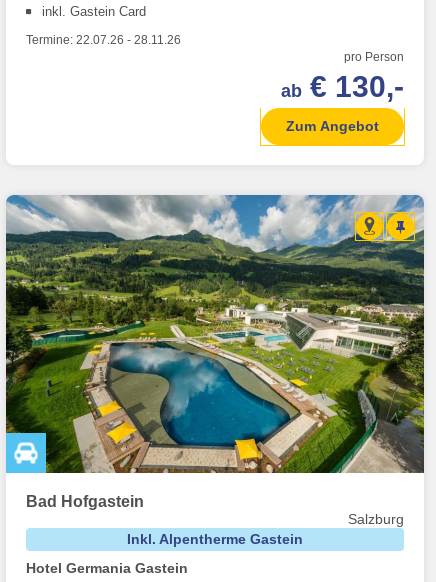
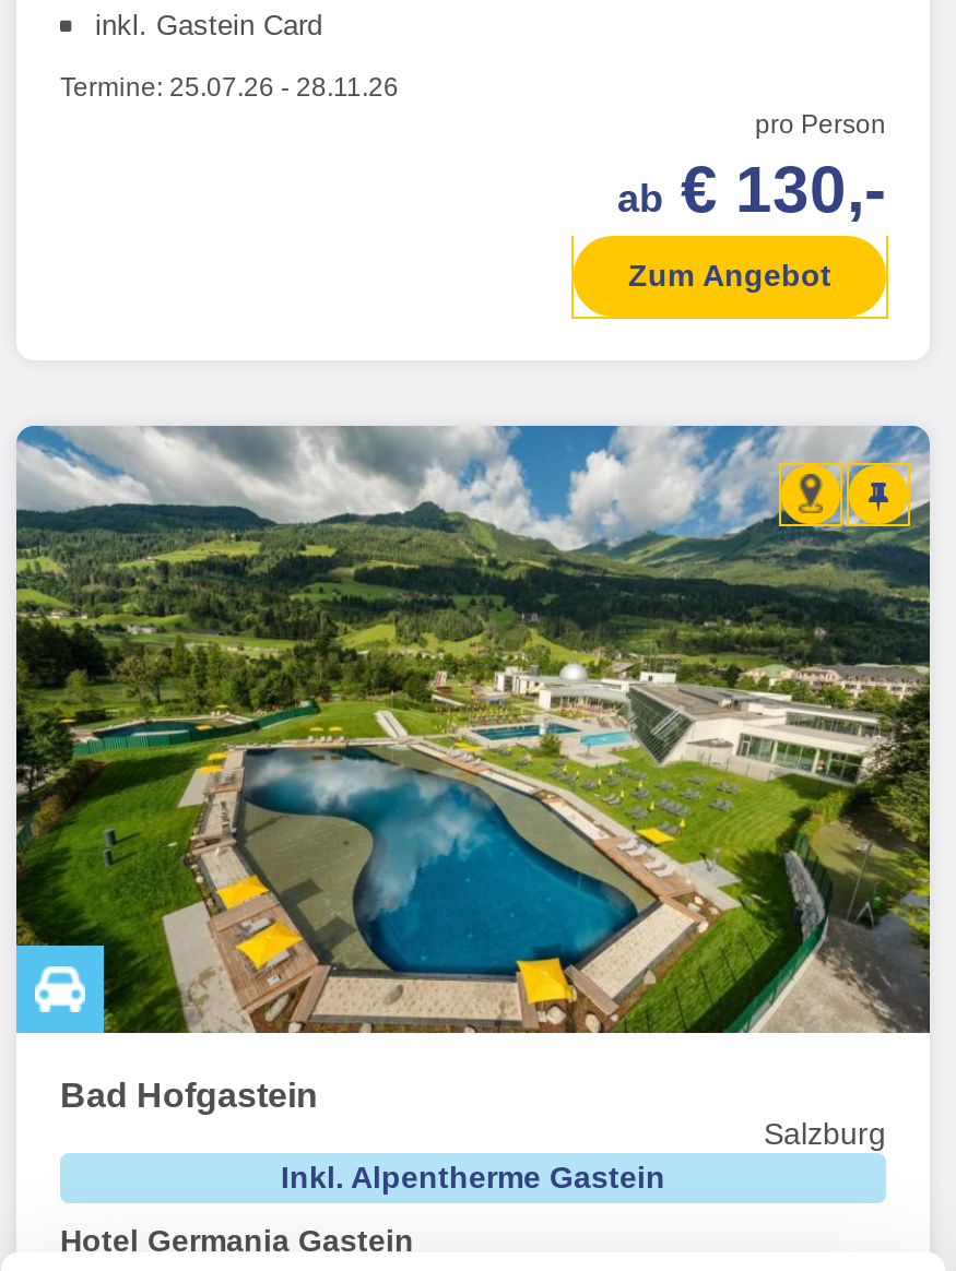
[26,33,181,47] Termine: 22.07.26 - 28.11.26 -> [60,72,399,102] Termine: 25.07.26 - 28.11.26

